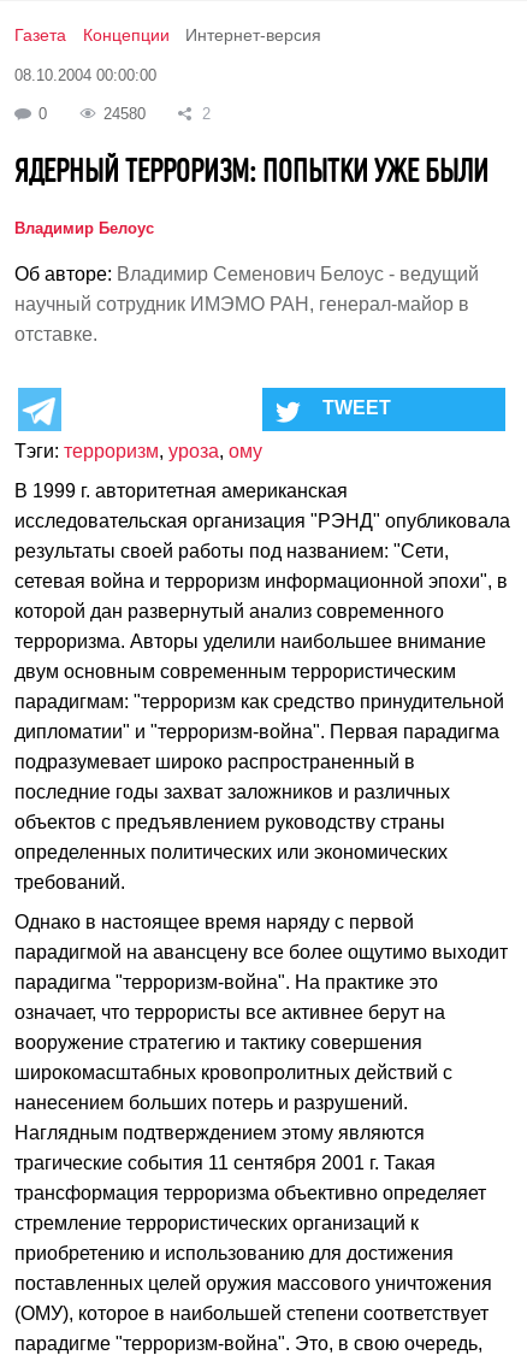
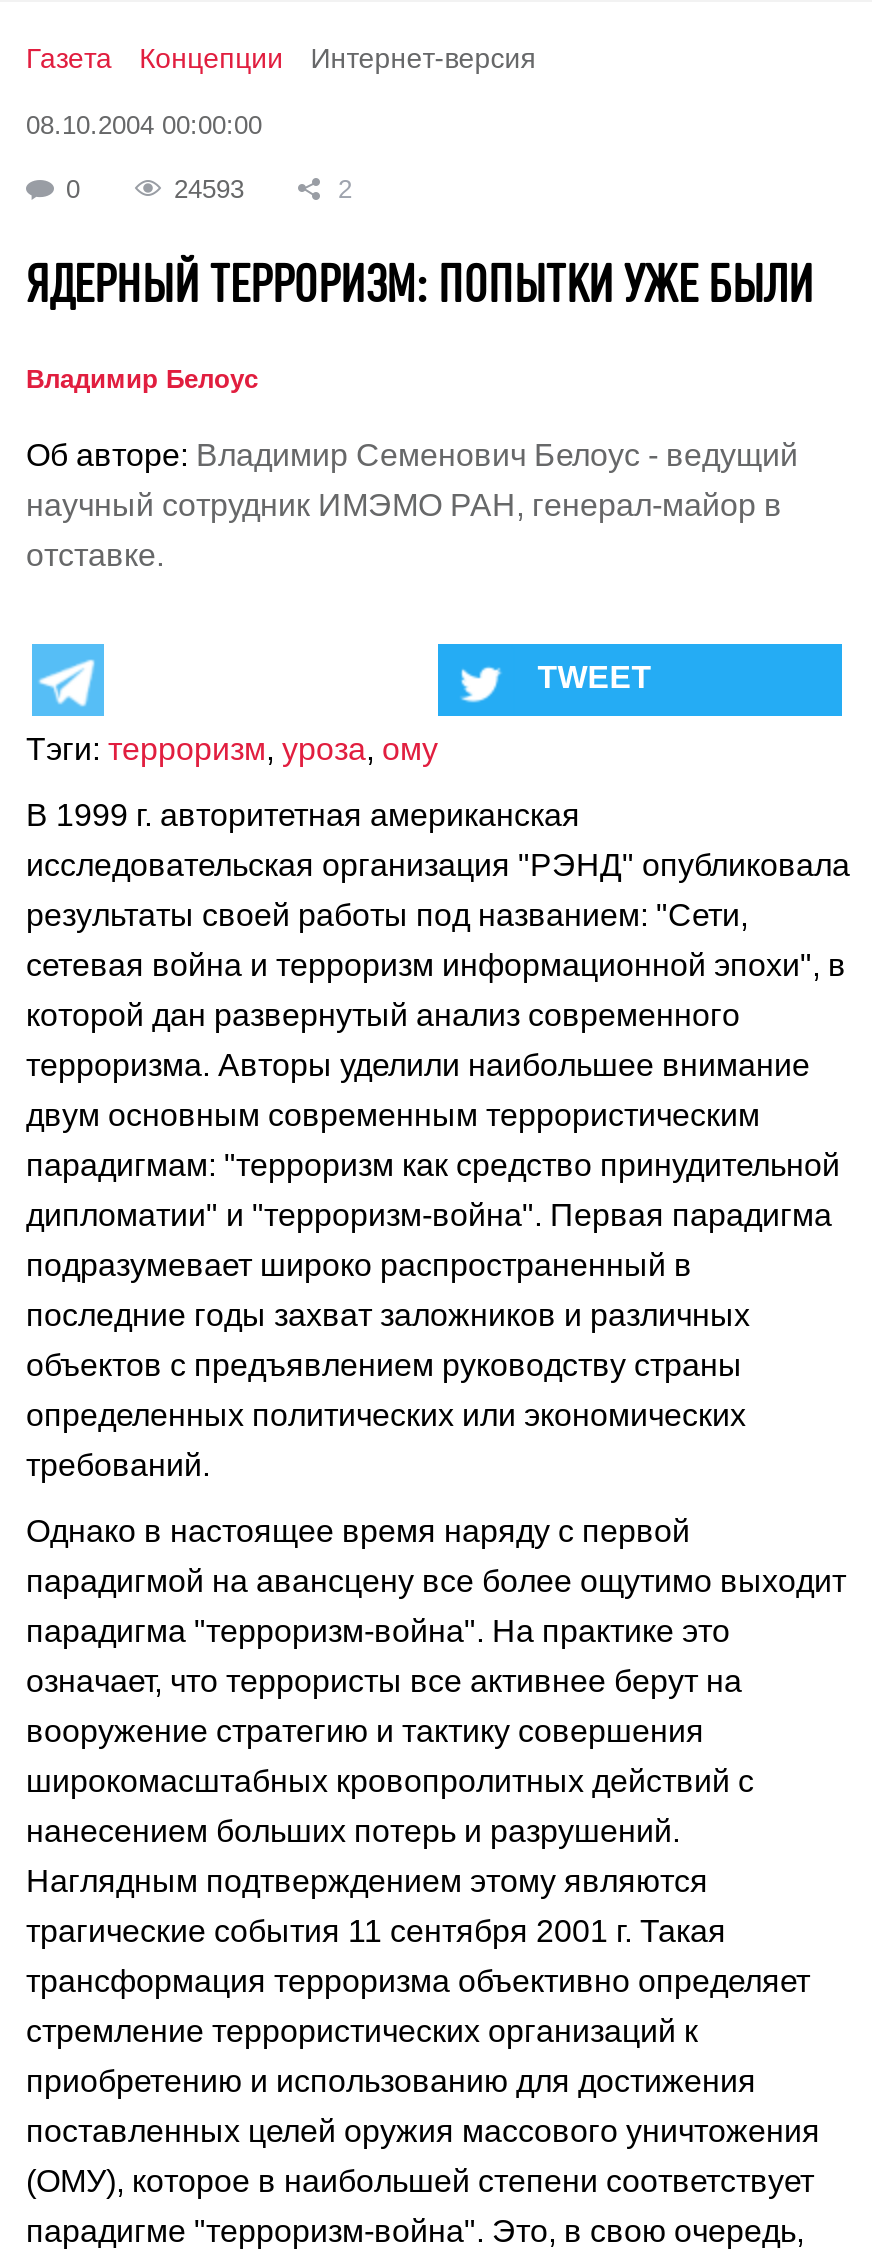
[103,105,146,123] 24580 -> [174,175,244,205] 24593

